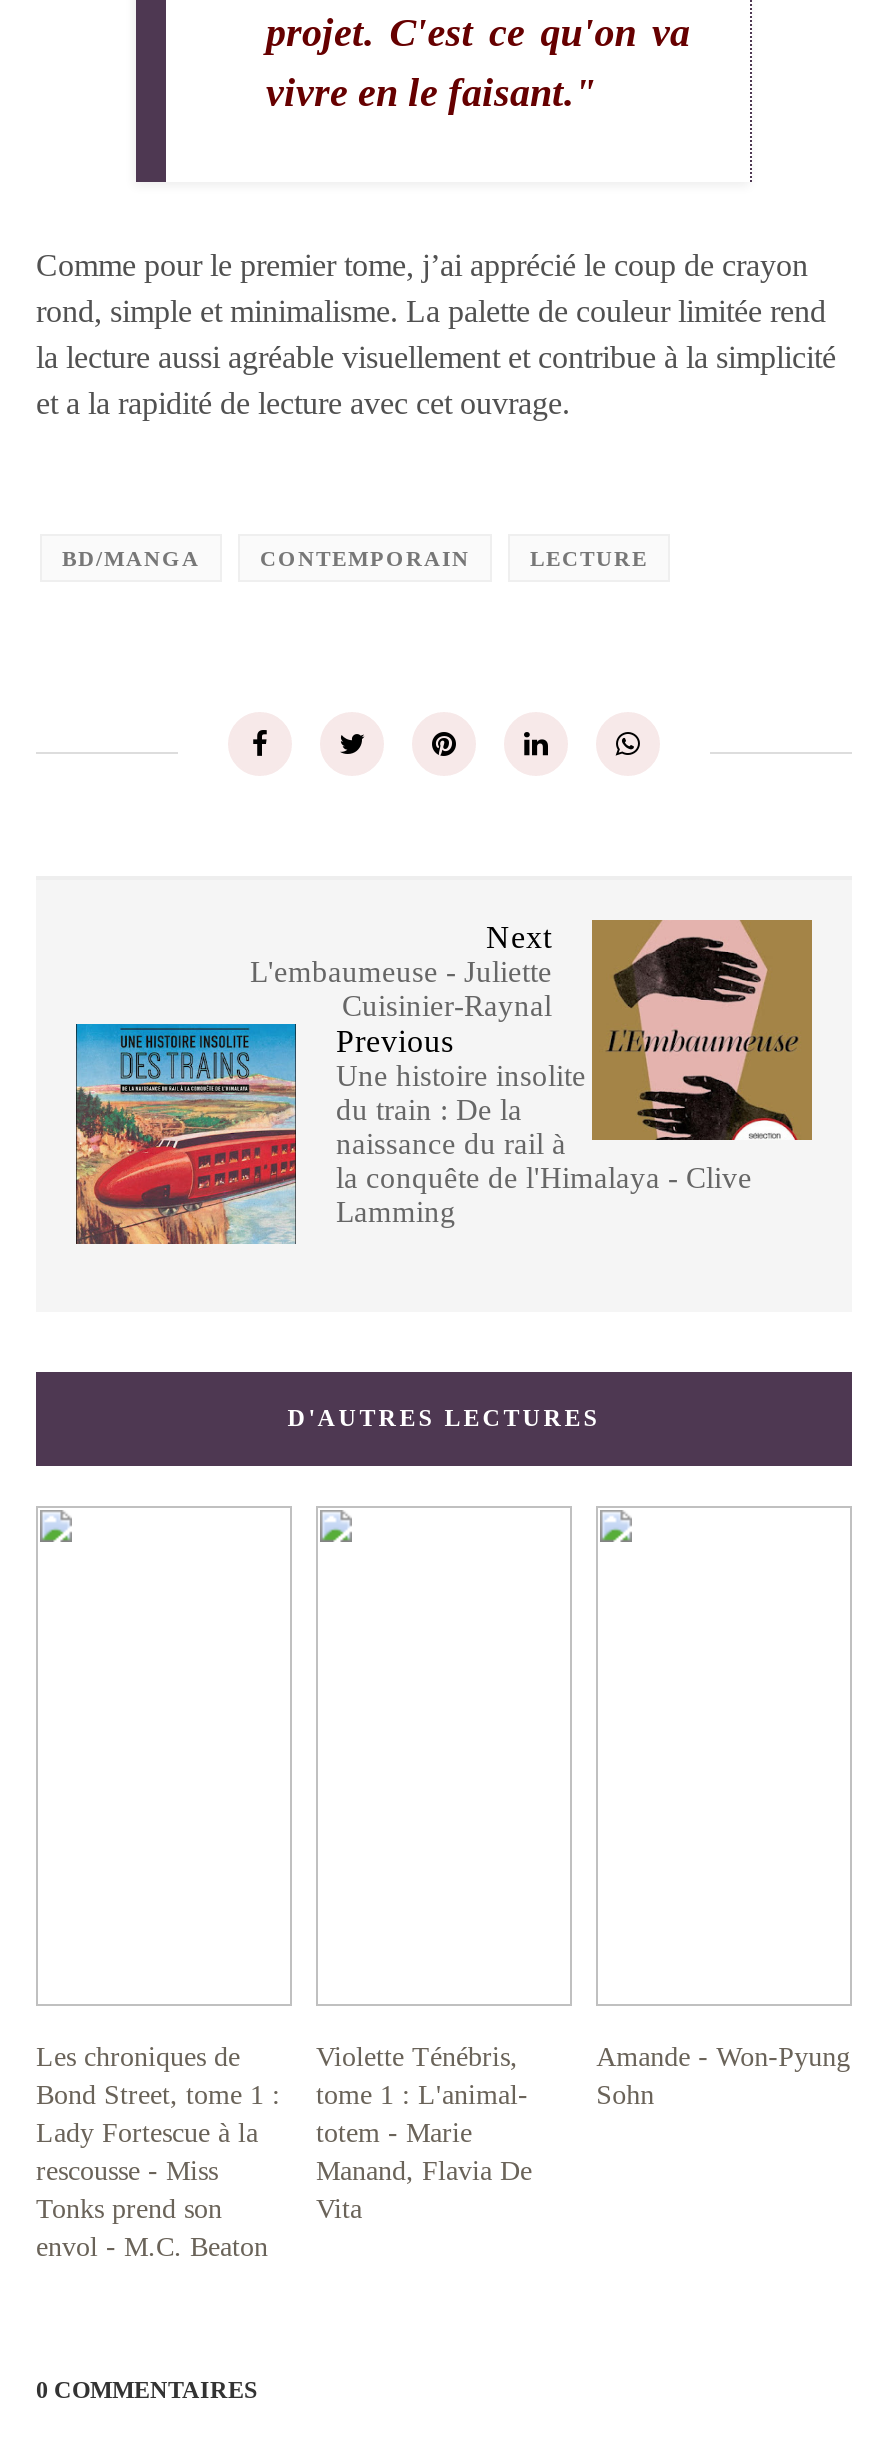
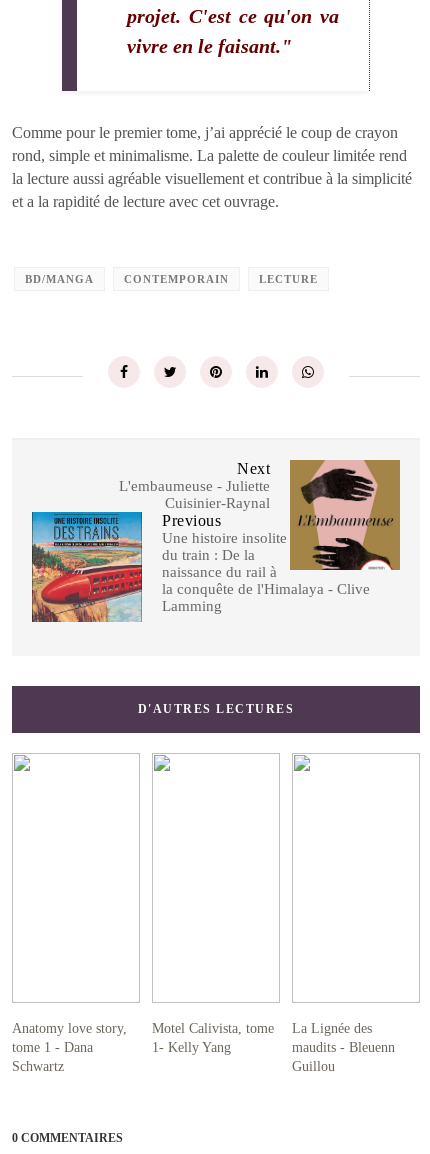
[36,2041,280,2261] Les chroniques de | Bond Street, tome 1 : | Lady Fortescue à la | rescousse - Miss | Tonks prend son | envol - M.C. Beaton -> [12,1021,127,1074] Anatomy love story, | tome 1 - Dana | Schwartz
[316,2041,532,2223] Violette Ténébris, | tome 1 : L'animal- | totem - Marie | Manand, Flavia De | Vita -> [152,1021,274,1055] Motel Calivista, tome | 1- Kelly Yang
[596,2041,850,2109] Amande - Won-Pyung | Sohn -> [292,1021,395,1074] La Lignée des | maudits - Bleuenn | Guillou

